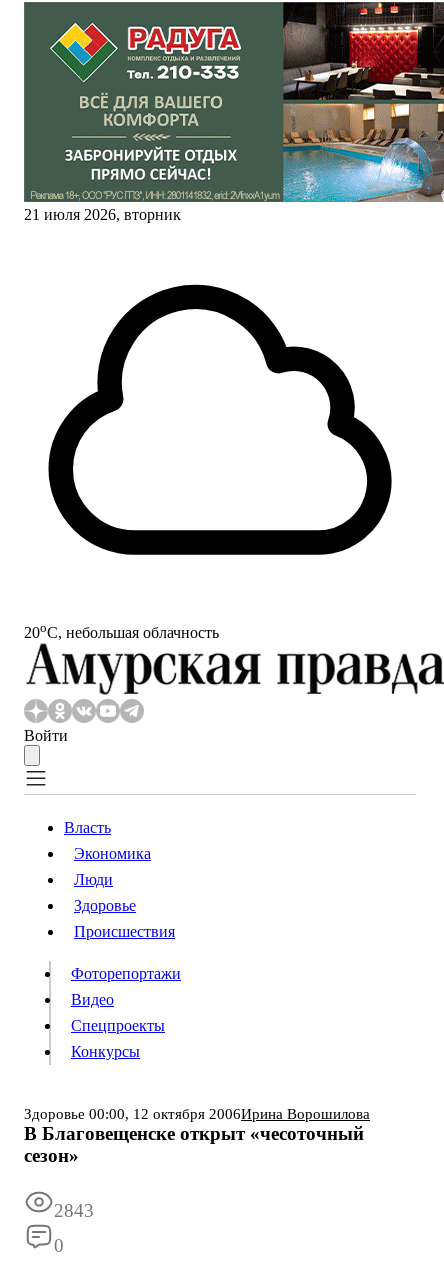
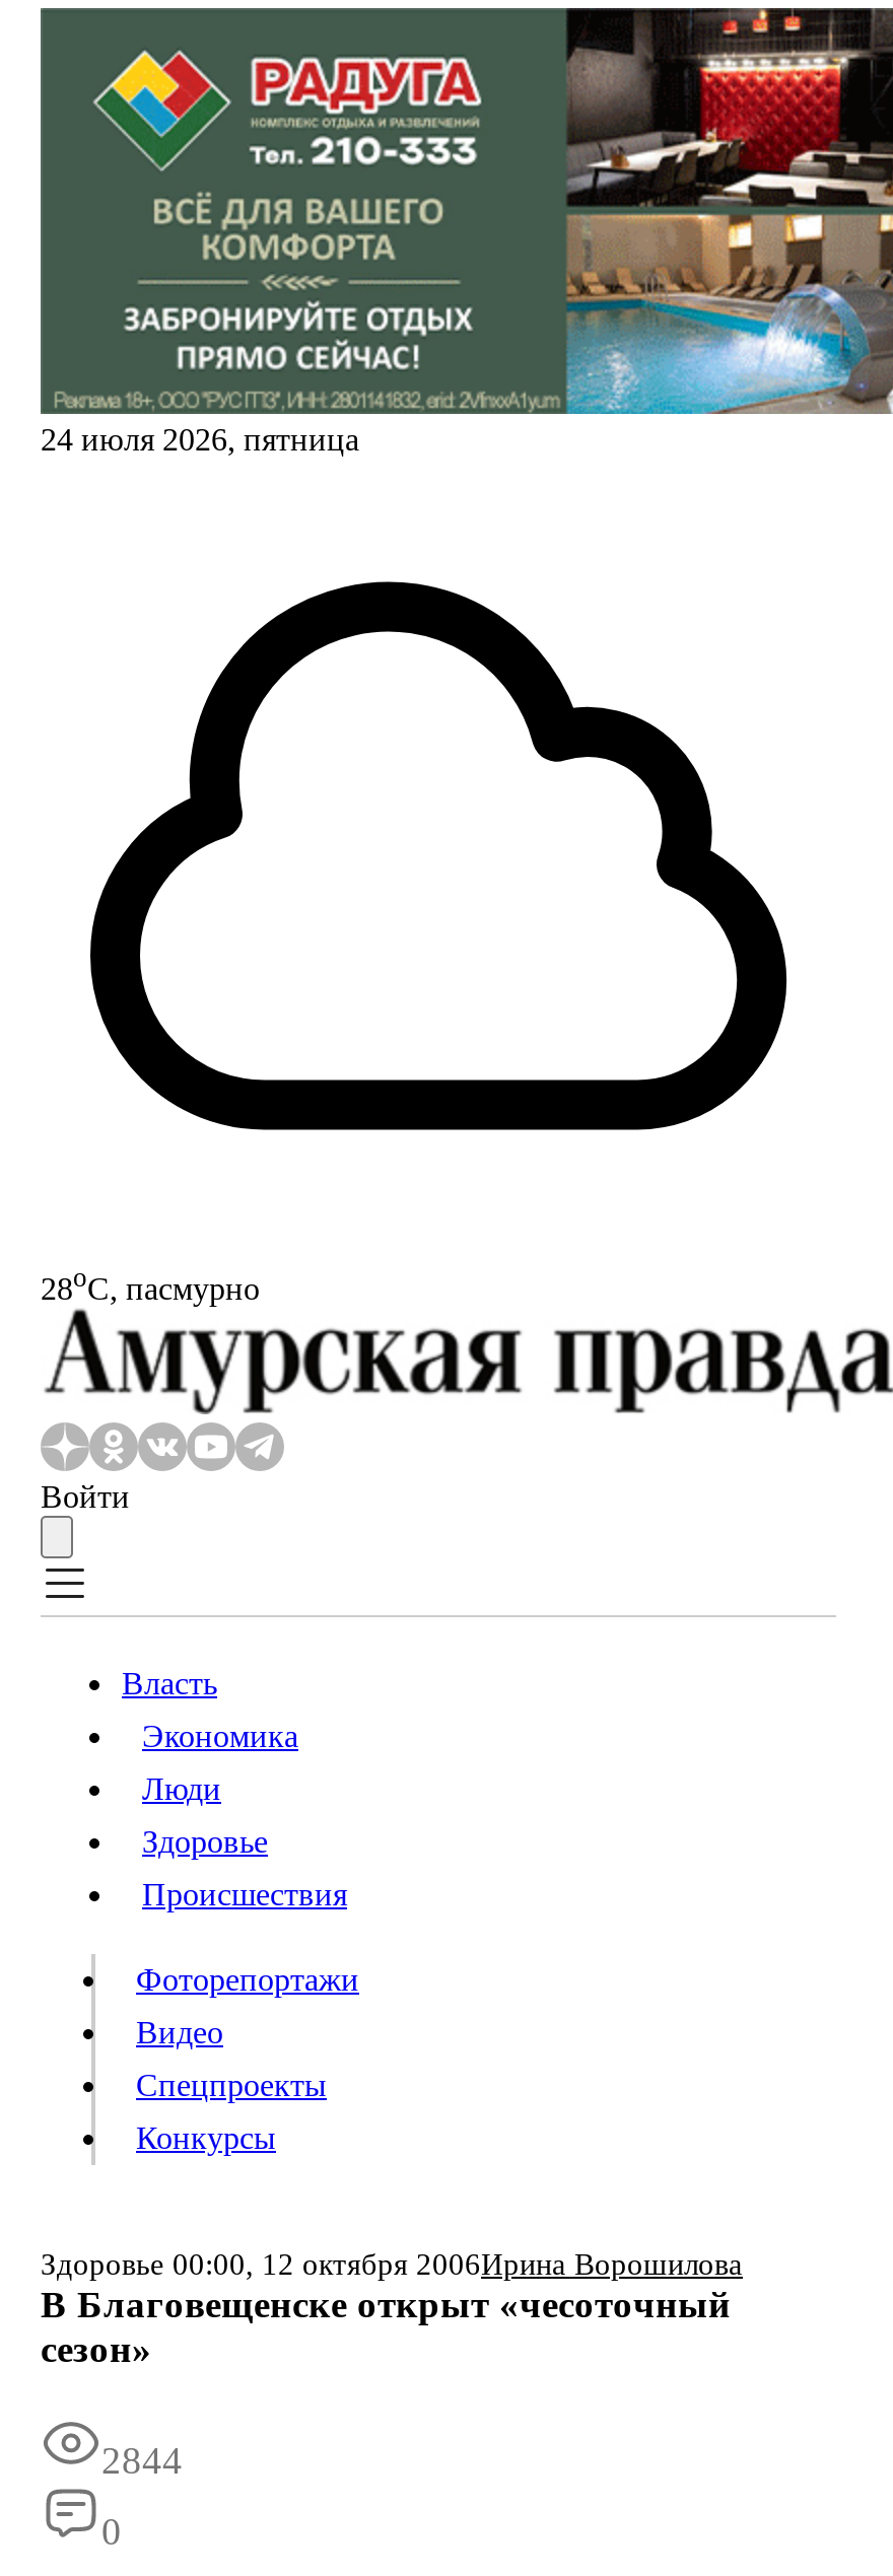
[24,206,181,223] 21 июля 2026, вторник -> [41,422,359,457] 24 июля 2026, пятница
[24,620,219,641] 20oС, небольшая облачность -> [41,1262,260,1305] 28oС, пасмурно
[54,1200,94,1221] 2843 -> [101,2440,183,2482] 2844

